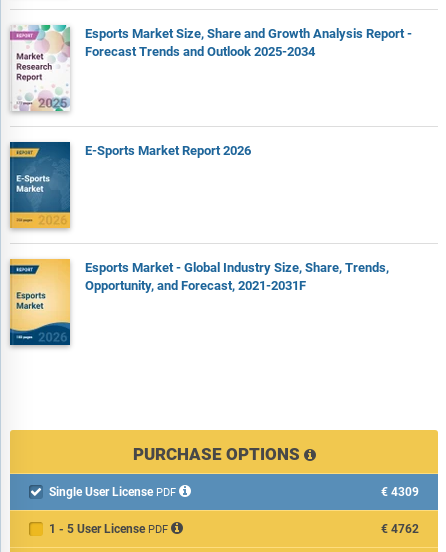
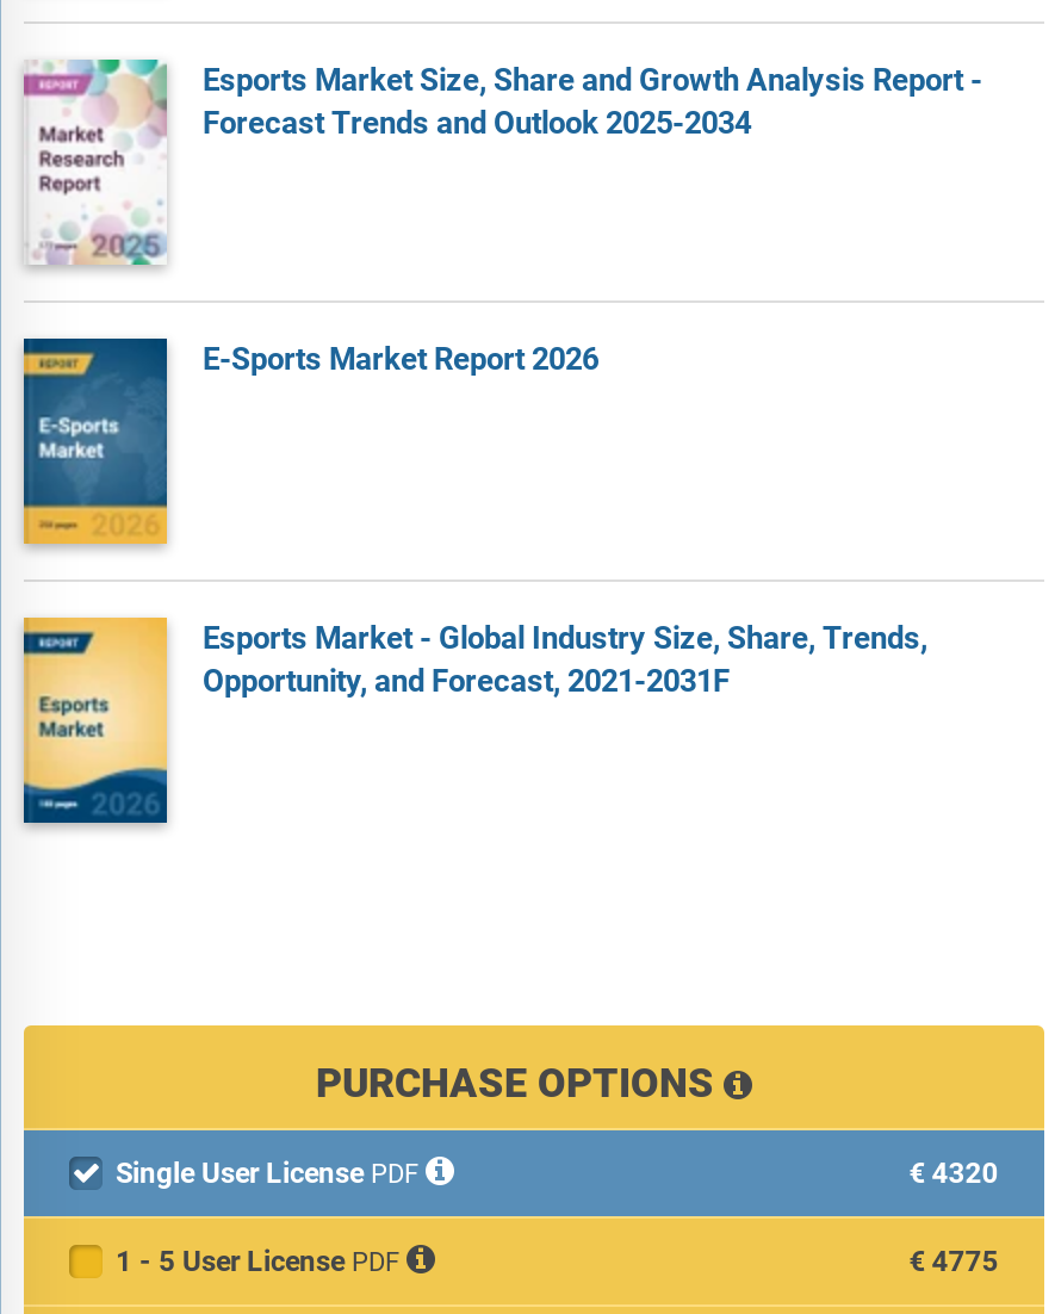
[391,485,419,499] €4309 -> [932,1156,998,1189] €4320
[391,522,419,536] €4762 -> [932,1244,998,1278] €4775

